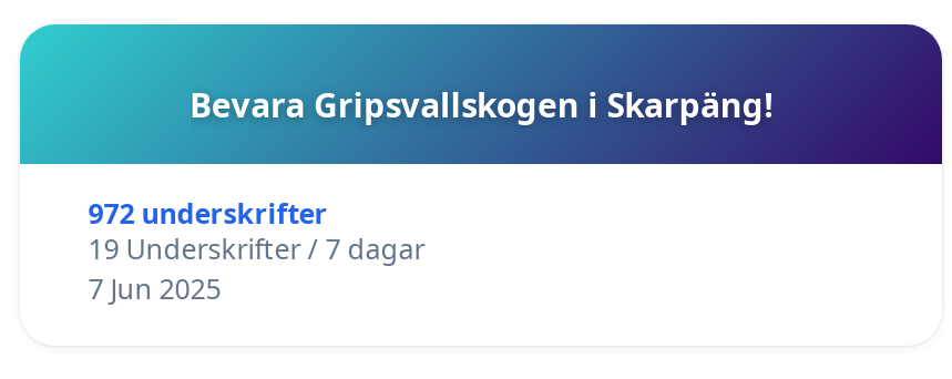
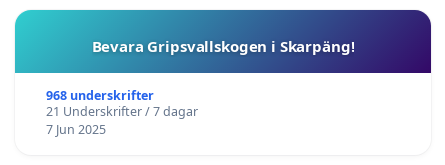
[88,195,328,233] 972 underskrifter -> [46,87,154,104] 968 underskrifter
[88,231,425,268] 19 Underskrifter / 7 dagar -> [46,103,198,120] 21 Underskrifter / 7 dagar

